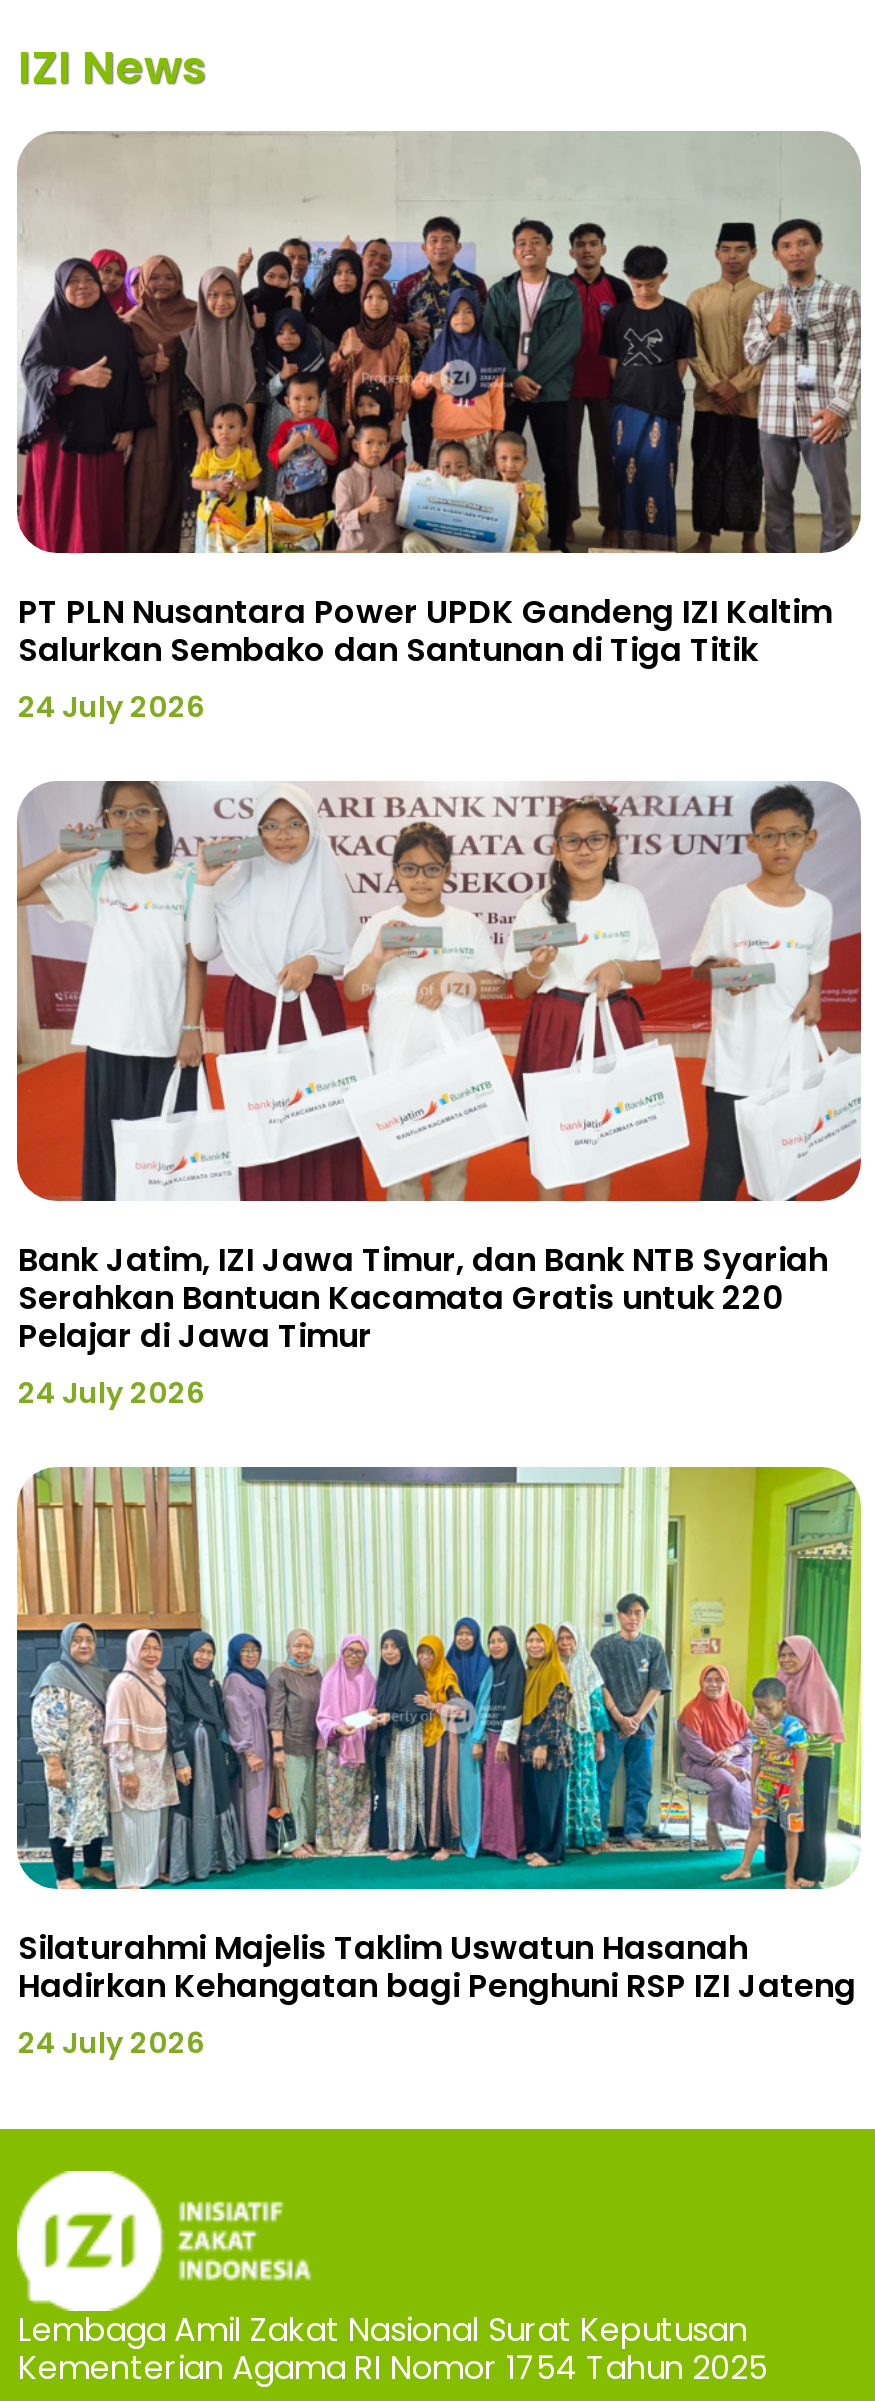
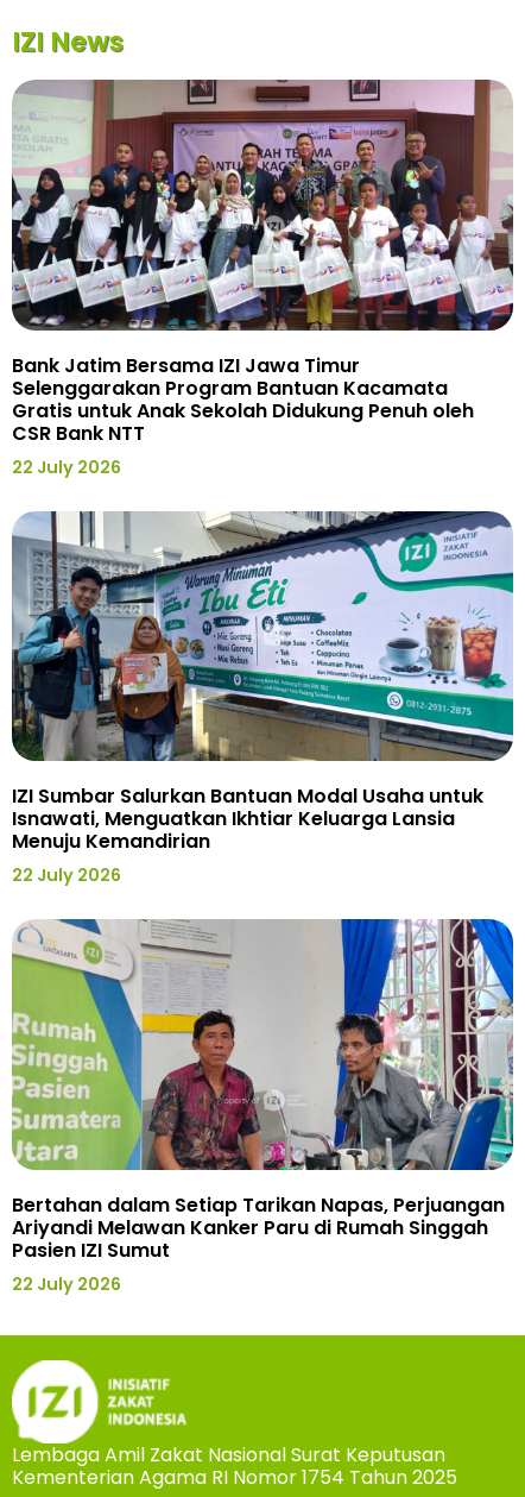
[17,133,861,726] [image] | PT PLN Nusantara Power UPDK Gandeng IZI Kaltim | Salurkan Sembako dan Santunan di Tiga Titik | 24 July 2026 -> [11,80,513,479] [image] | Bank Jatim Bersama IZI Jawa Timur | Selenggarakan Program Bantuan Kacamata | Gratis untuk Anak Sekolah Didukung Penuh oleh | CSR Bank NTT | 22 July 2026
[15,781,863,1414] [image] | Bank Jatim, IZI Jawa Timur, dan Bank NTB Syariah | Serahkan Bantuan Kacamata Gratis untuk 220 | Pelajar di Jawa Timur | 24 July 2026 -> [11,510,514,887] [image] | IZI Sumbar Salurkan Bantuan Modal Usaha untuk | Isnawati, Menguatkan Ikhtiar Keluarga Lansia | Menuju Kemandirian | 22 July 2026
[15,1465,863,2063] [image] | Silaturahmi Majelis Taklim Uswatun Hasanah | Hadirkan Kehangatan bagi Penghuni RSP IZI Jateng | 24 July 2026 -> [12,918,514,1296] [image] | Bertahan dalam Setiap Tarikan Napas, Perjuangan | Ariyandi Melawan Kanker Paru di Rumah Singgah | Pasien IZI Sumut | 22 July 2026

